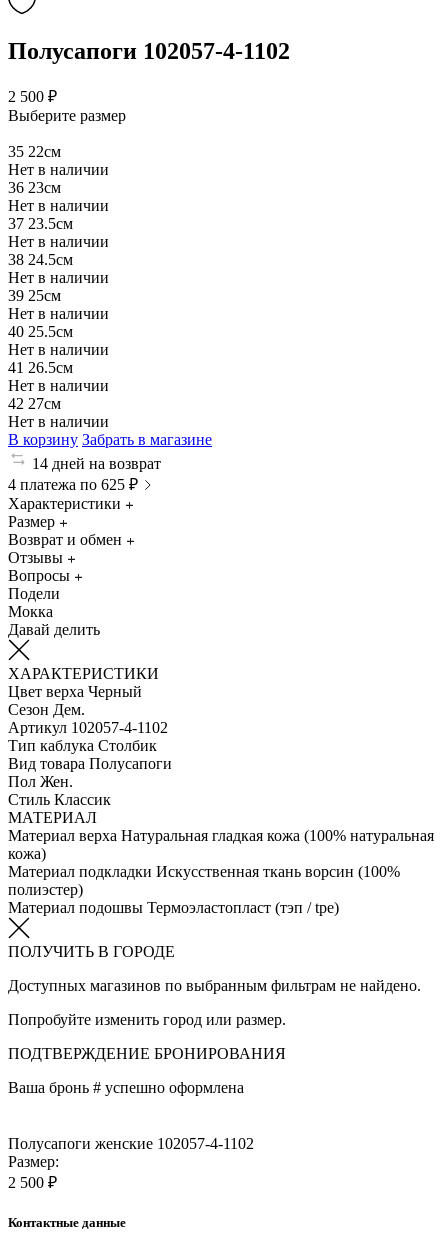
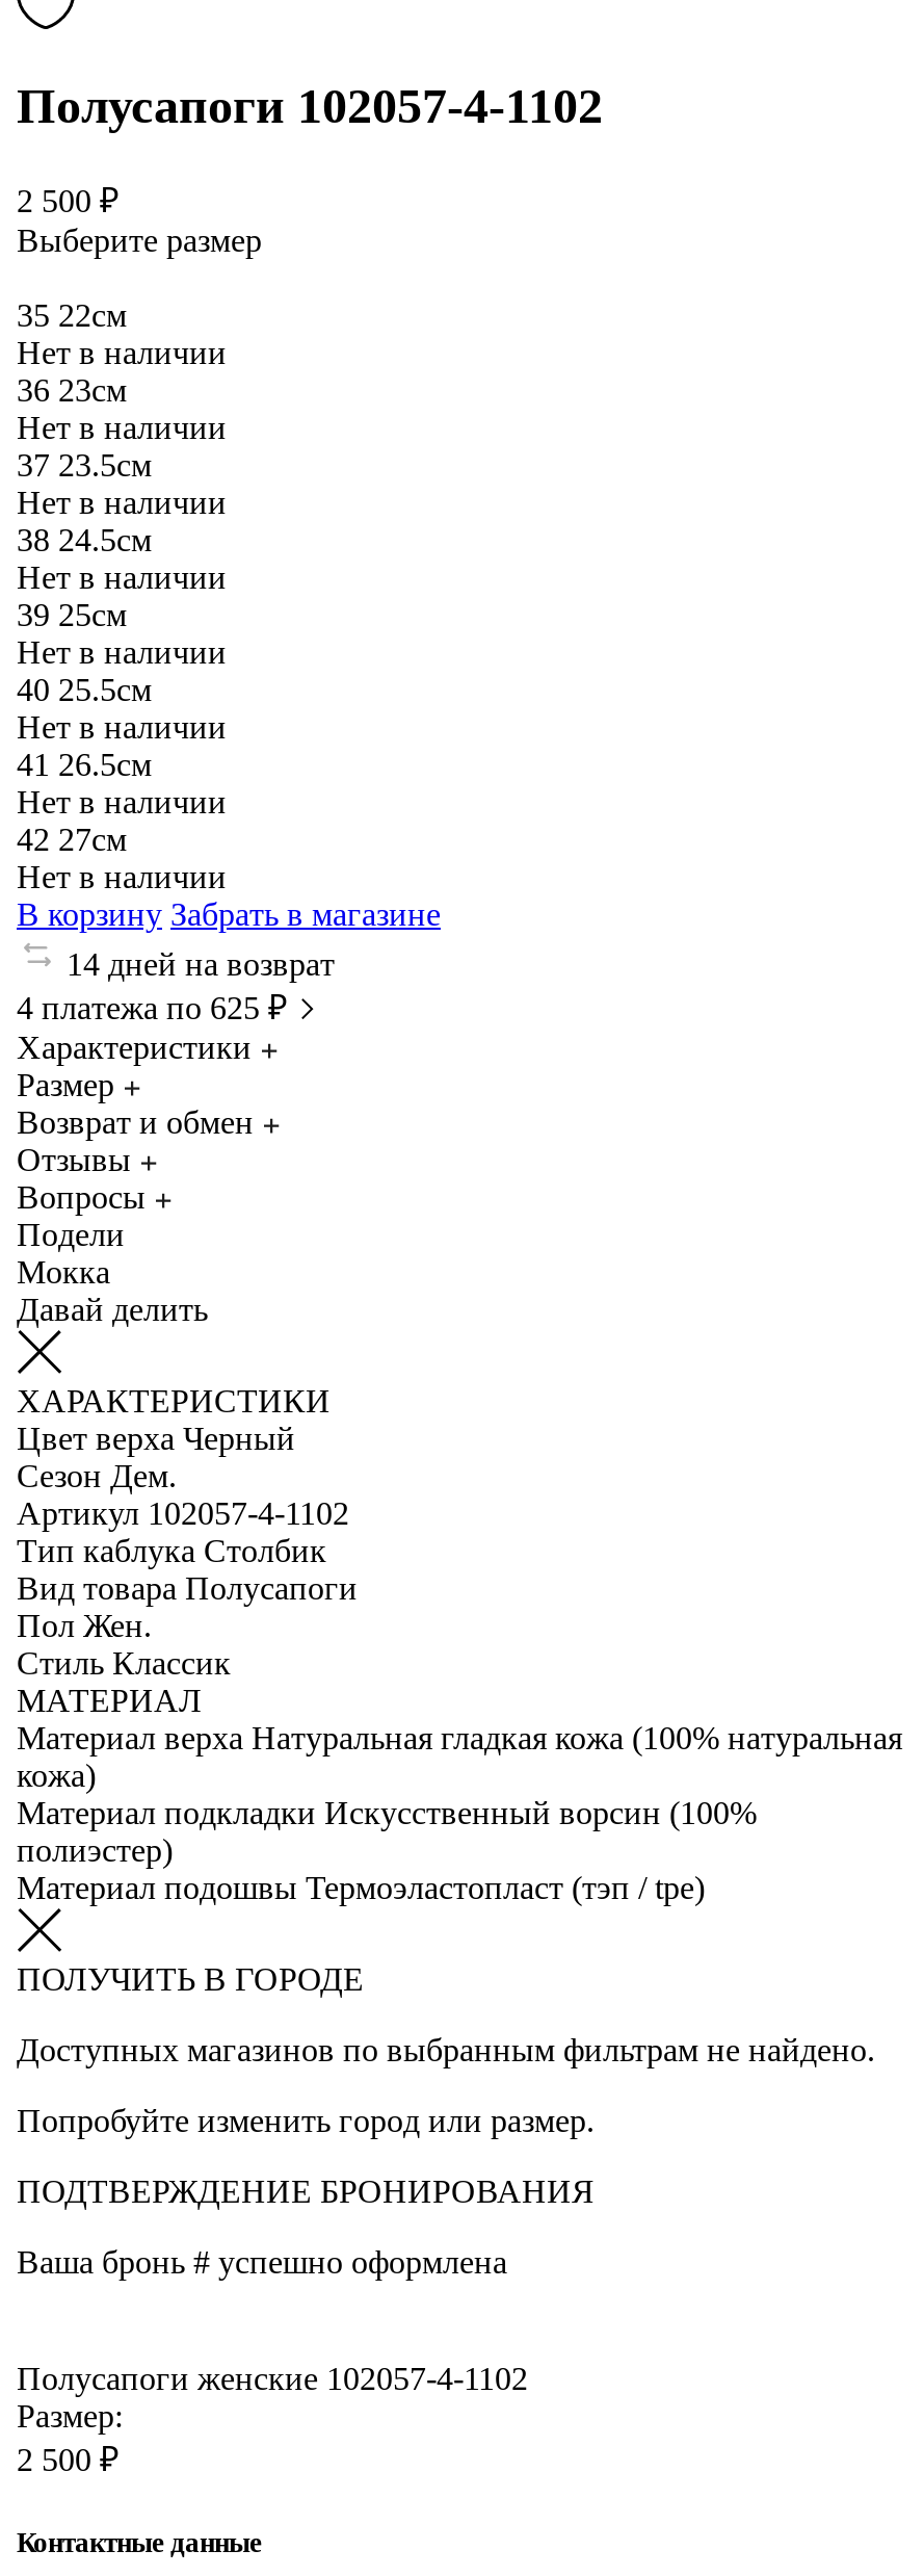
[8,863,400,880] Материал подкладки Искусственная ткань ворсин (100% -> [17,1795,757,1830] Материал подкладки Искусственный ворсин (100%

